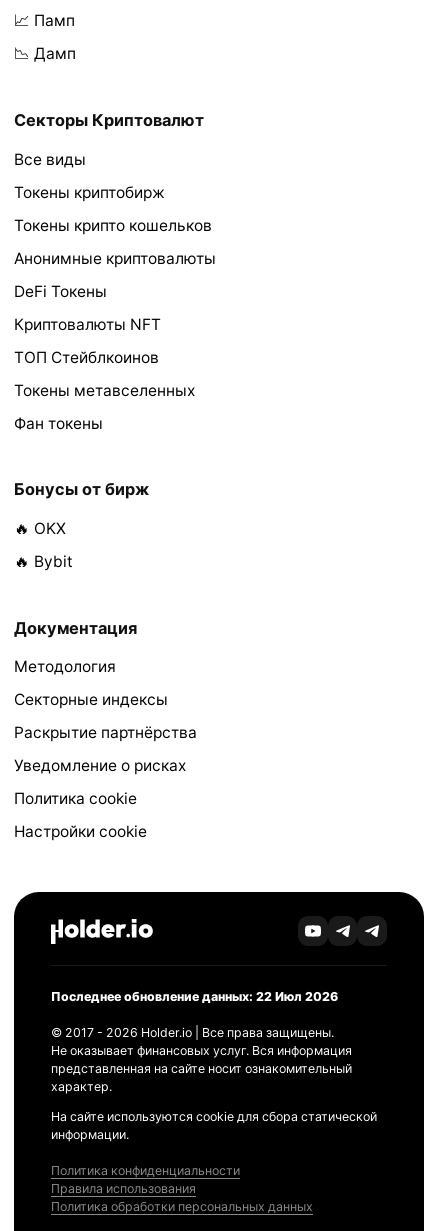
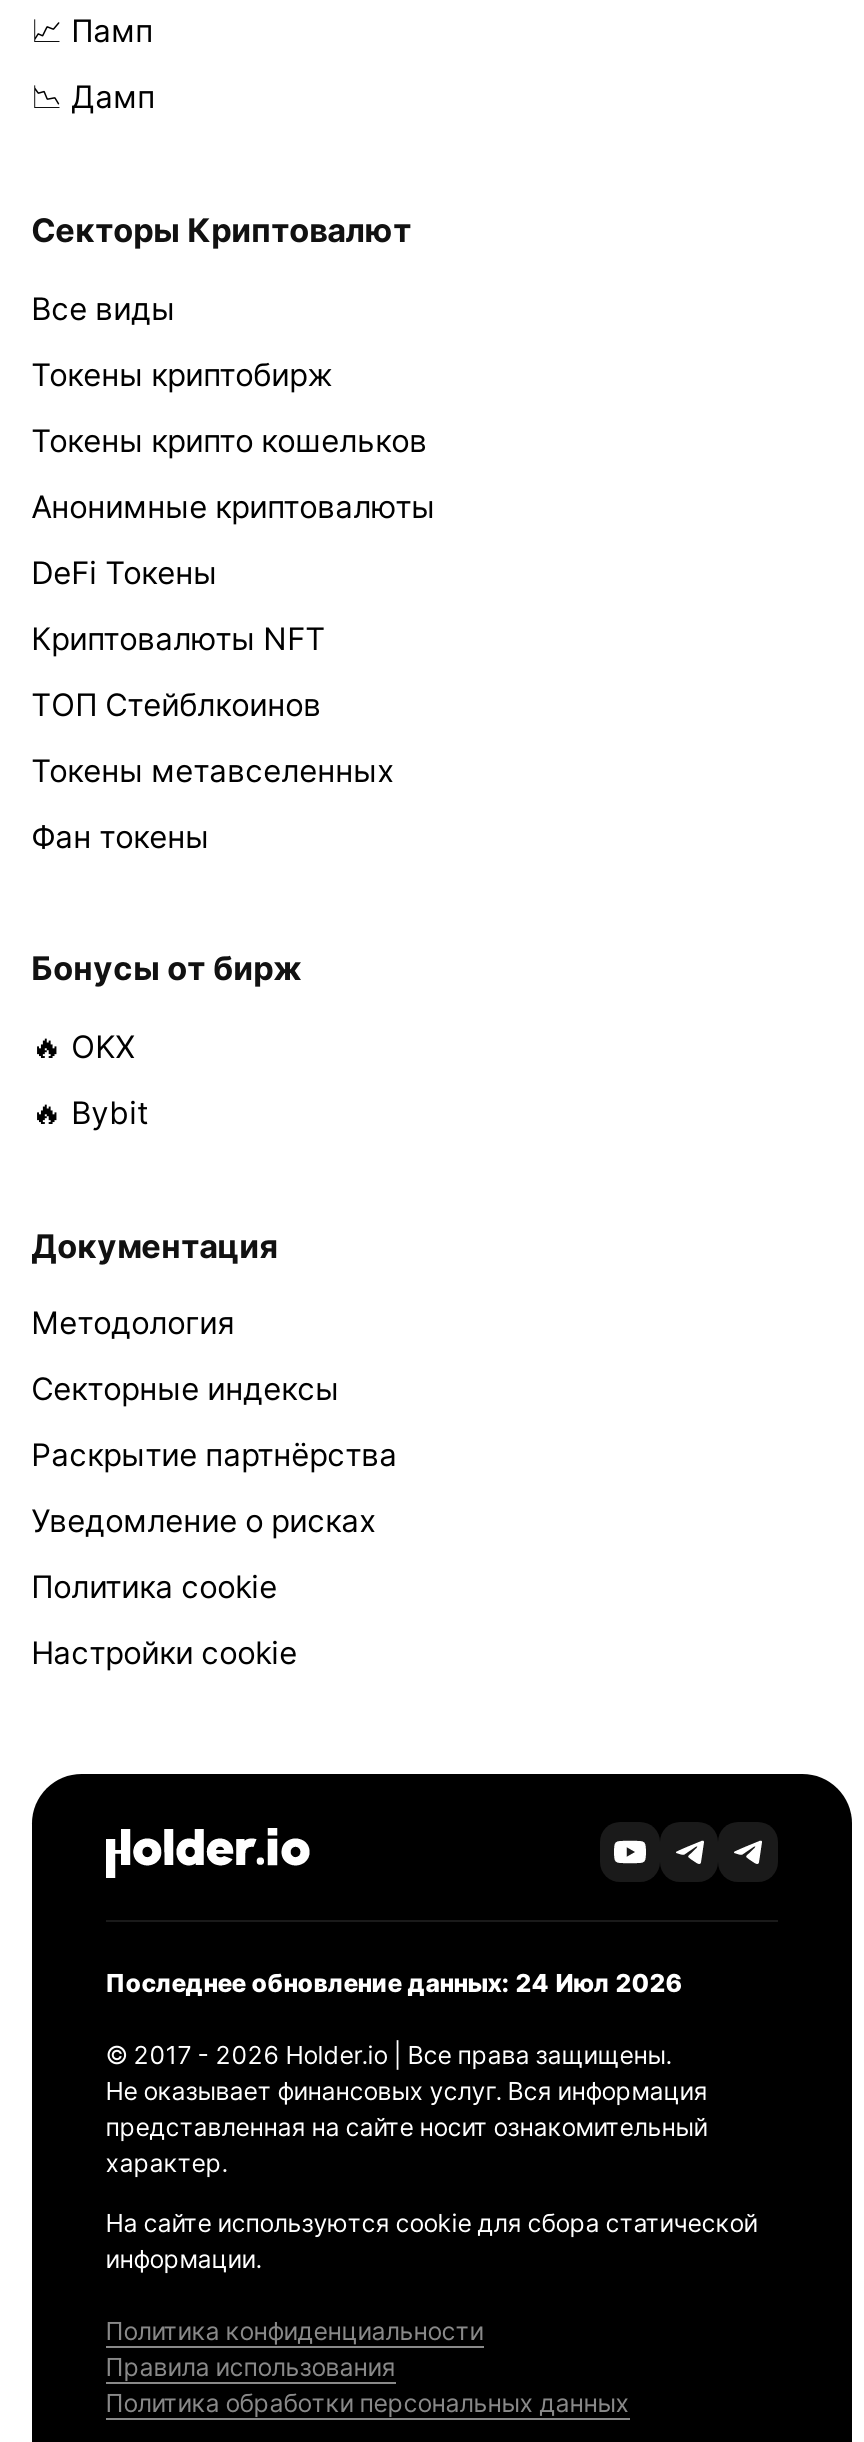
[51,989,338,1004] Последнее обновление данных: 22 Июл 2026 -> [106,1968,682,1998] Последнее обновление данных: 24 Июл 2026

